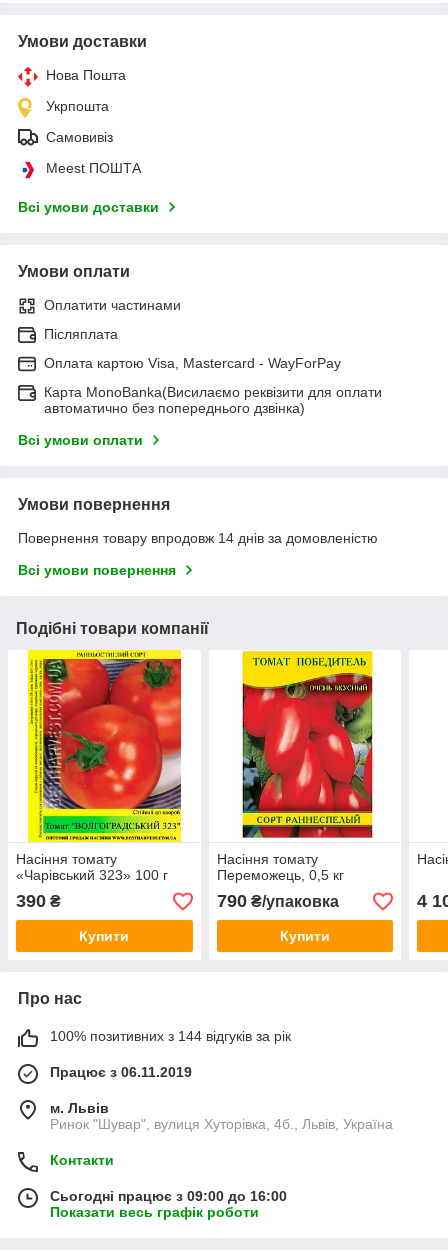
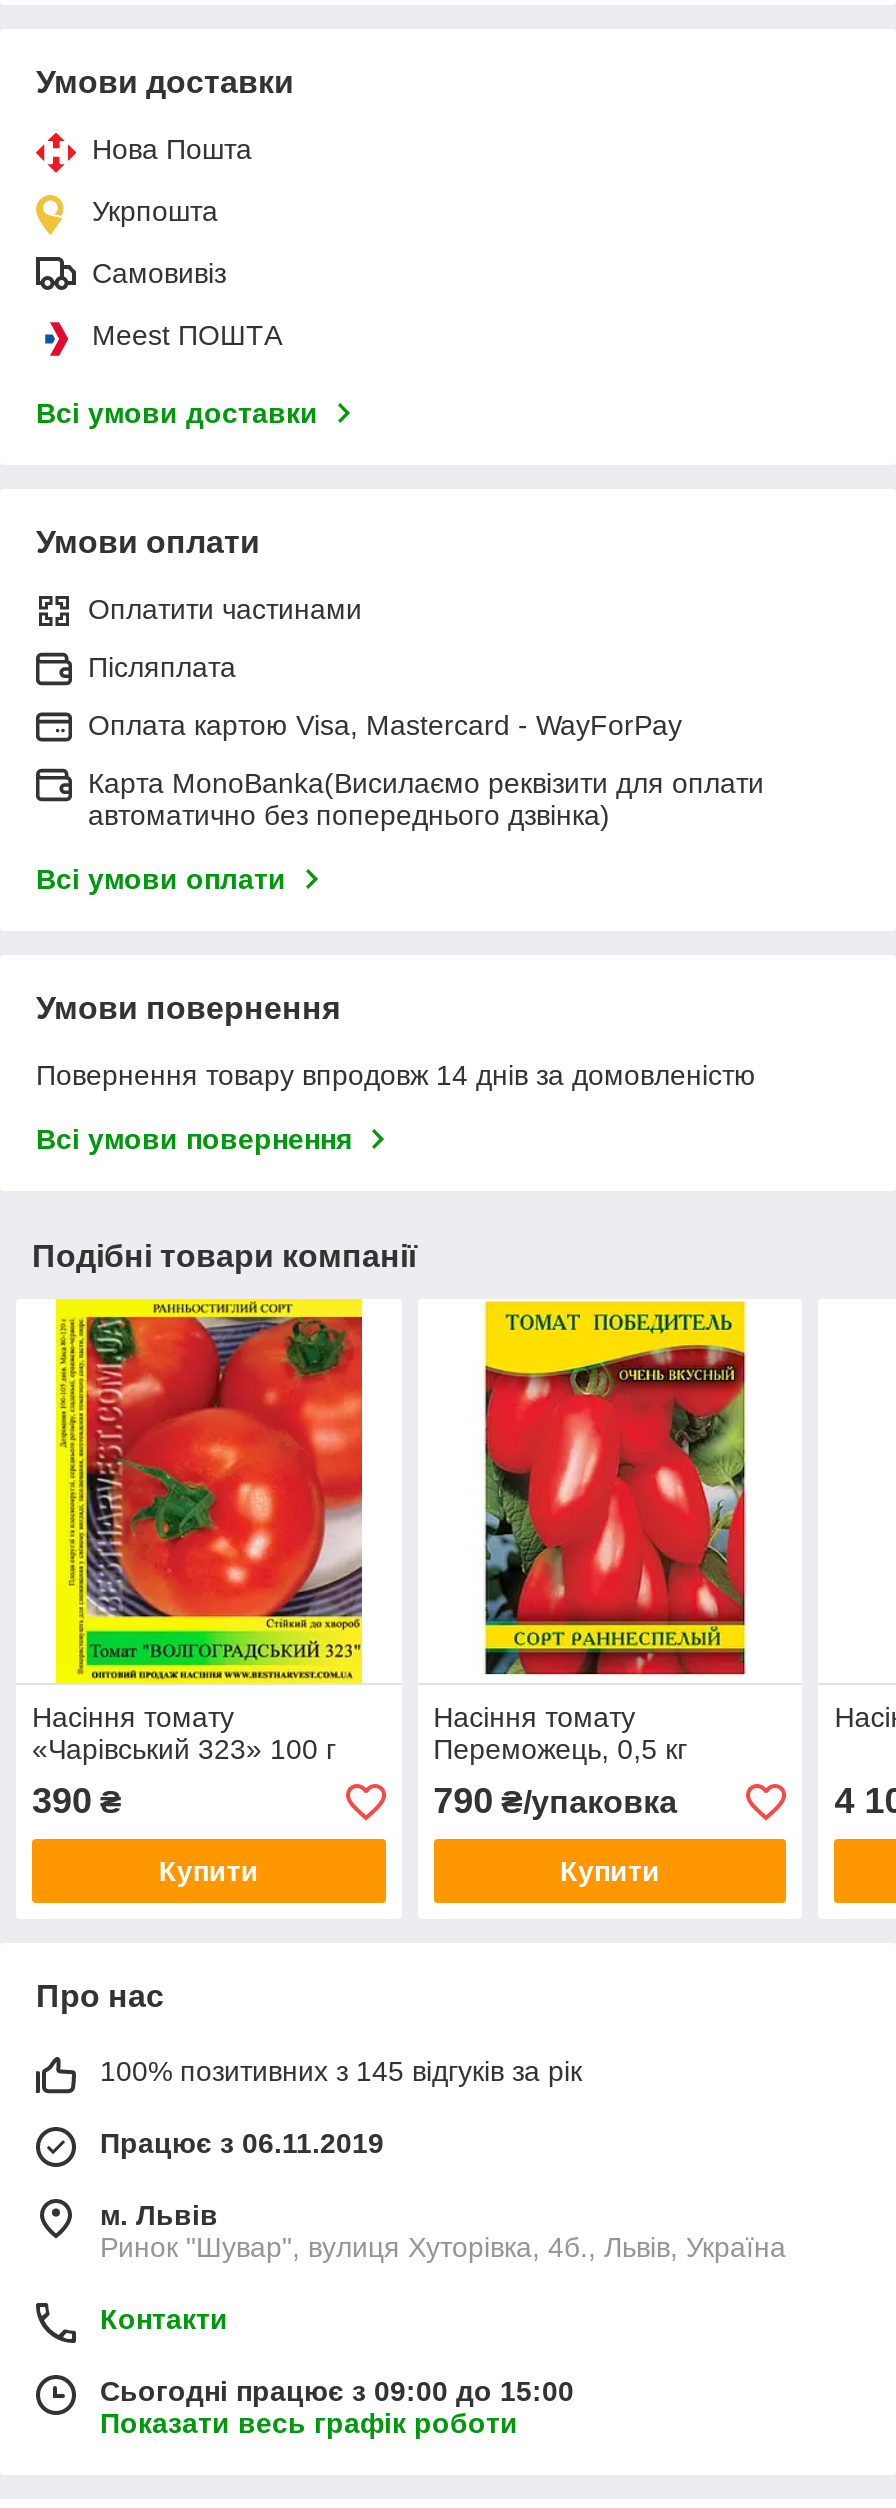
[50,1028,291,1044] 100% позитивних з 144 відгуків за рік -> [100,2056,582,2088] 100% позитивних з 145 відгуків за рік
[50,1188,287,1204] Сьогодні працює з 09:00 до 16:00 -> [100,2376,574,2408] Сьогодні працює з 09:00 до 15:00

